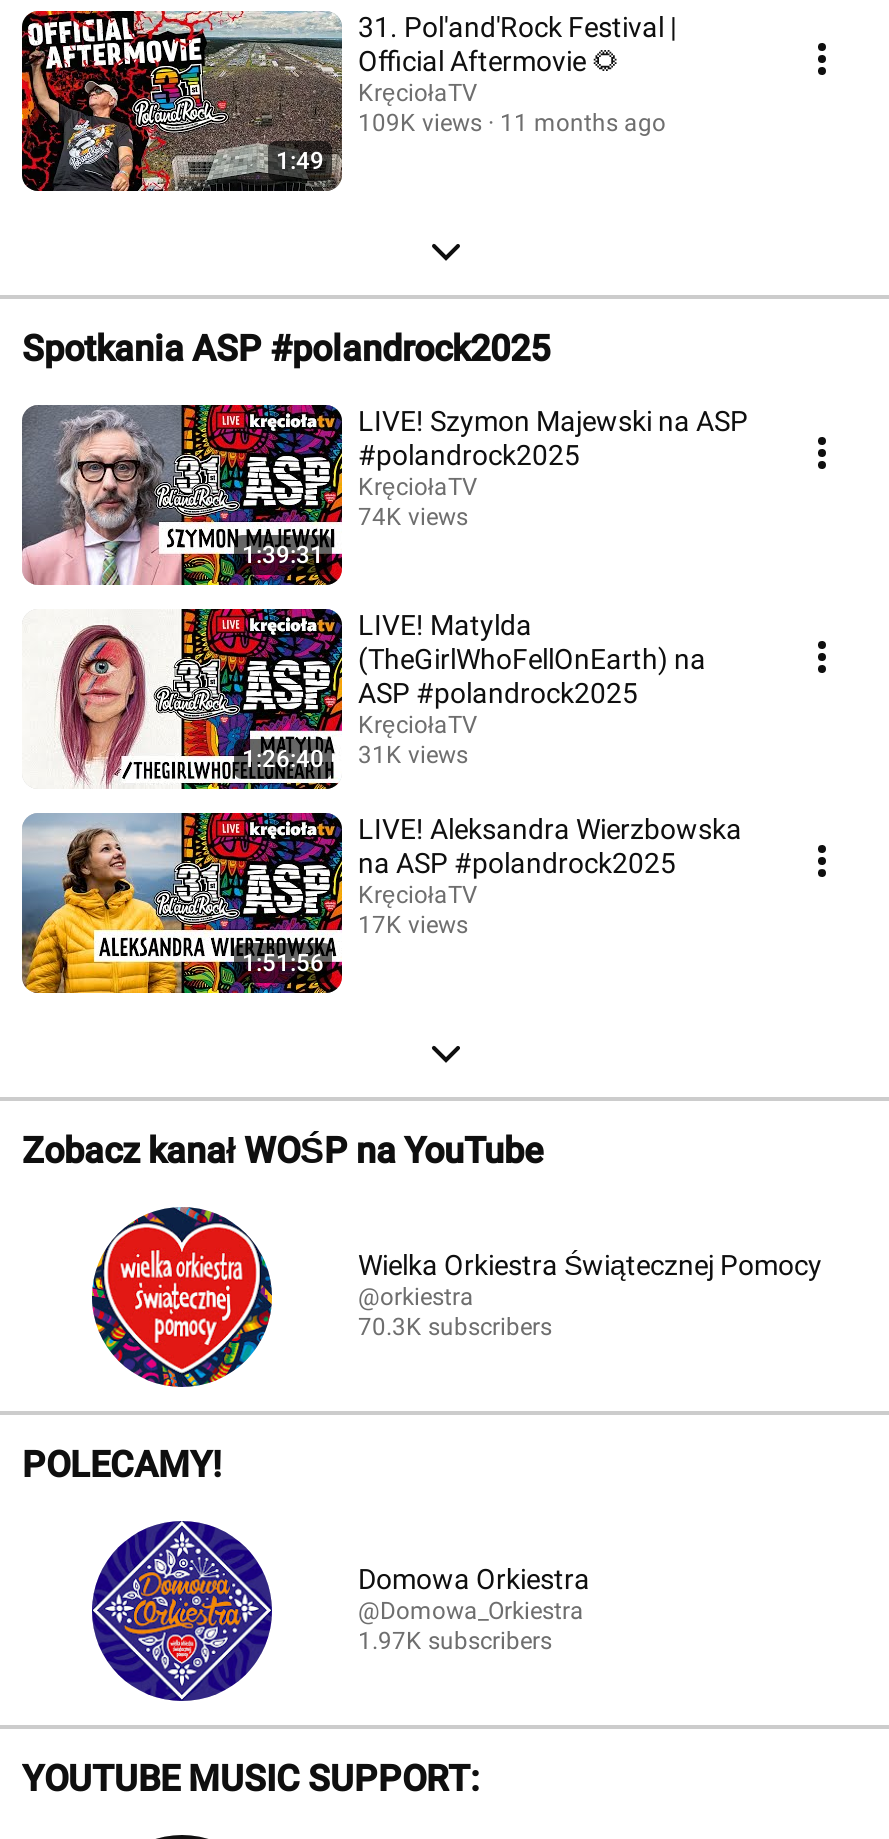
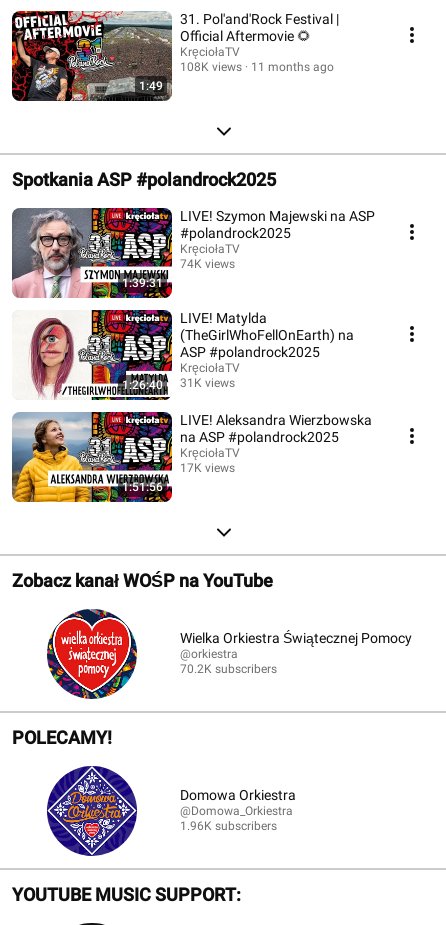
[358,108,666,136] 109K views 11 months ago -> [180,59,334,73] 108K views 11 months ago
[358,1313,552,1341] 70.3K subscribers -> [180,662,277,676] 70.2K subscribers
[358,1627,552,1655] 1.97K subscribers -> [180,819,277,833] 1.96K subscribers

